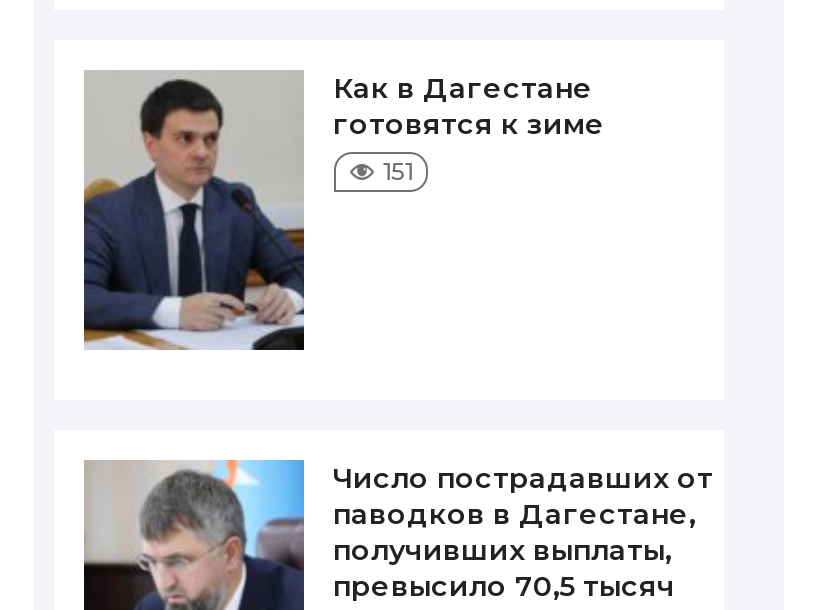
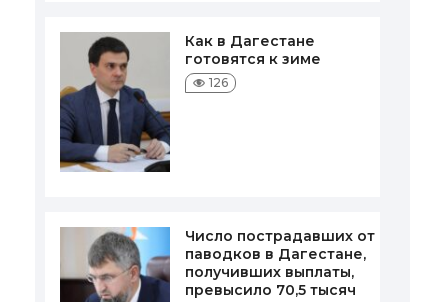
[382,155,412,185] 151 -> [209,74,228,89] 126

